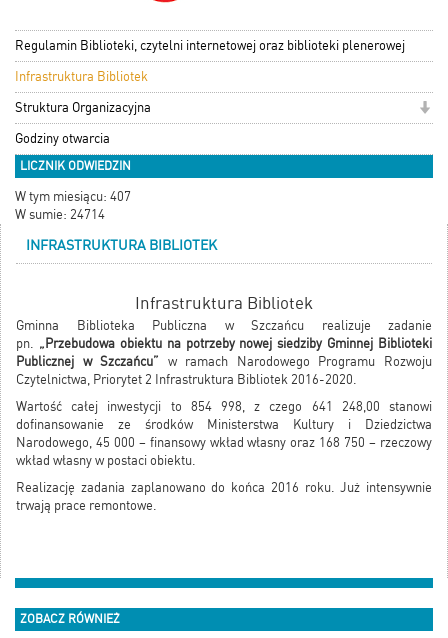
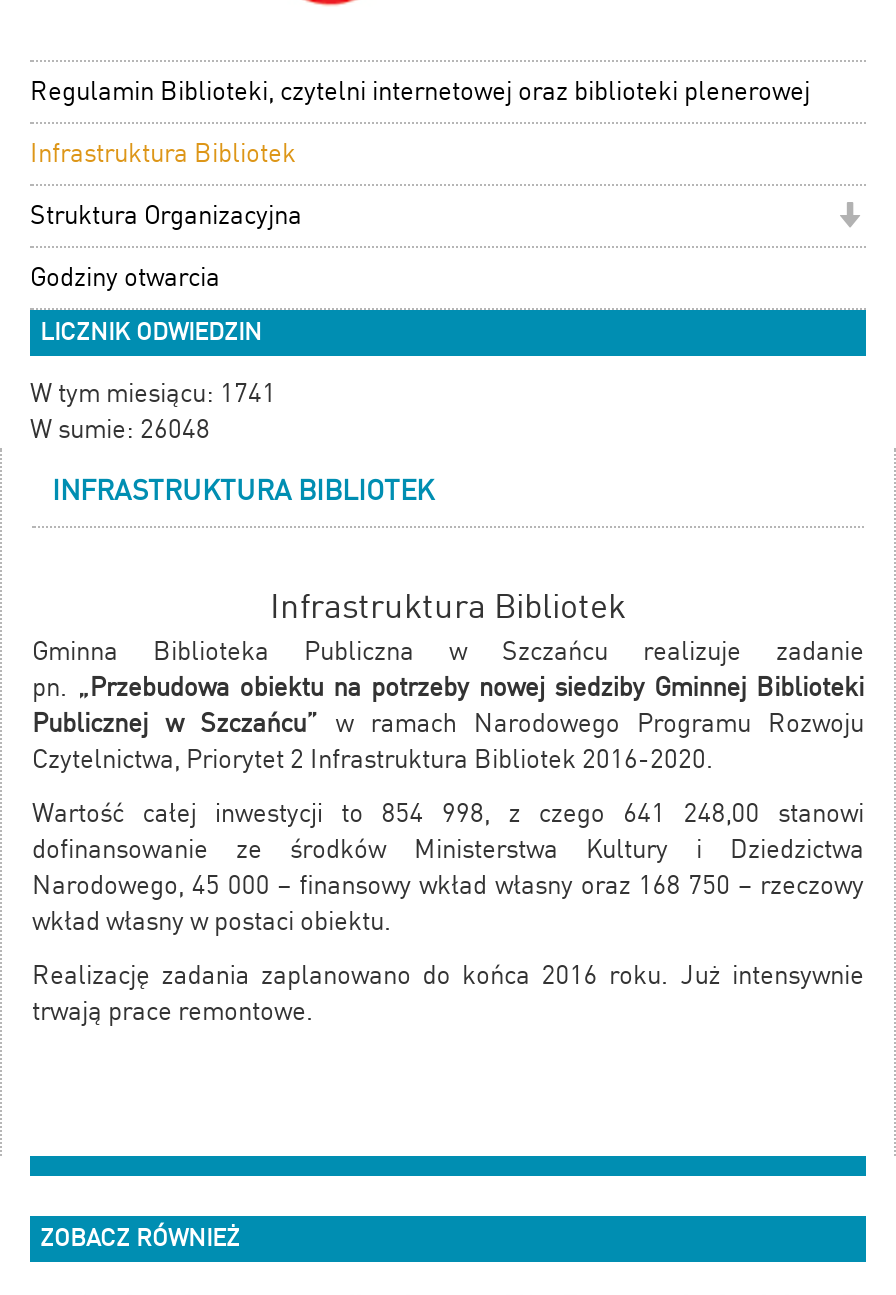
[15,189,131,204] W tym miesiącu: 407 -> [30,378,276,408] W tym miesiącu: 1741
[15,207,105,222] W sumie: 24714 -> [30,414,210,444] W sumie: 26048

